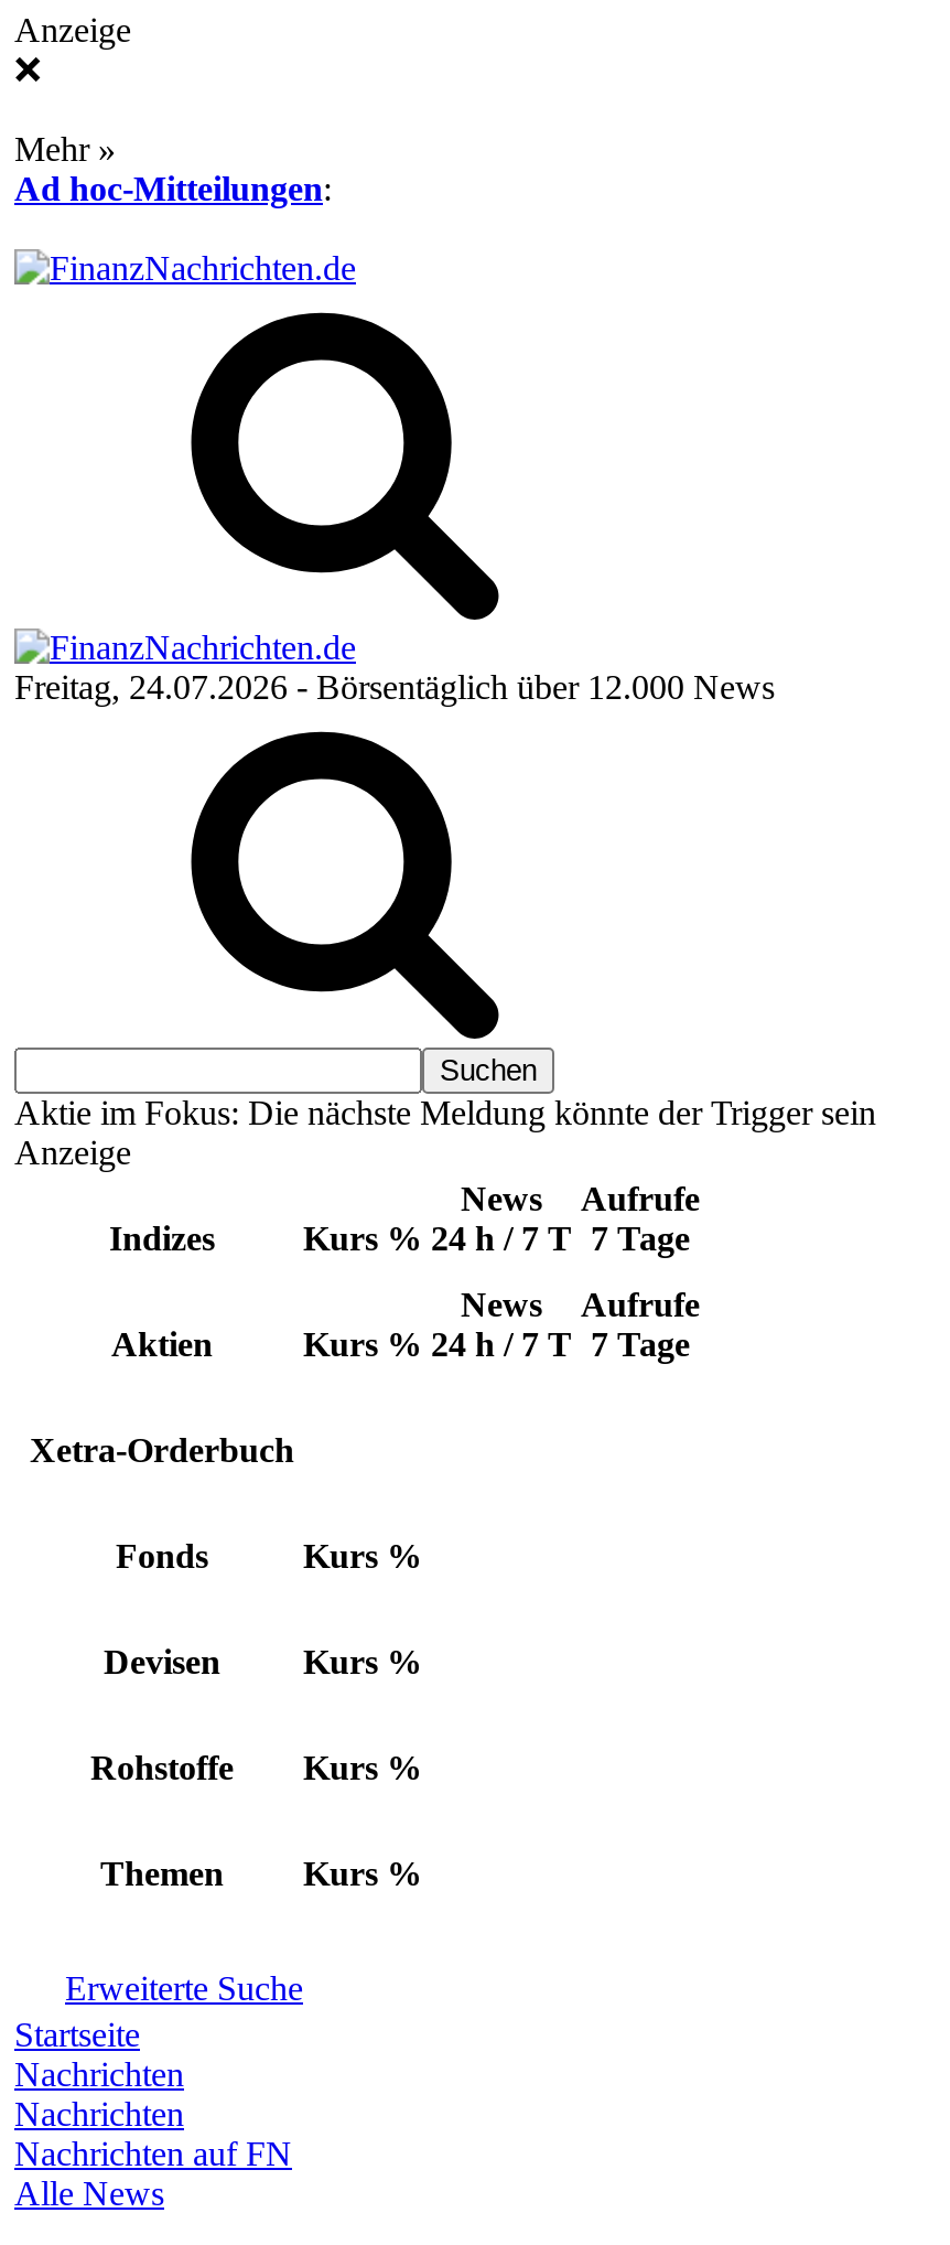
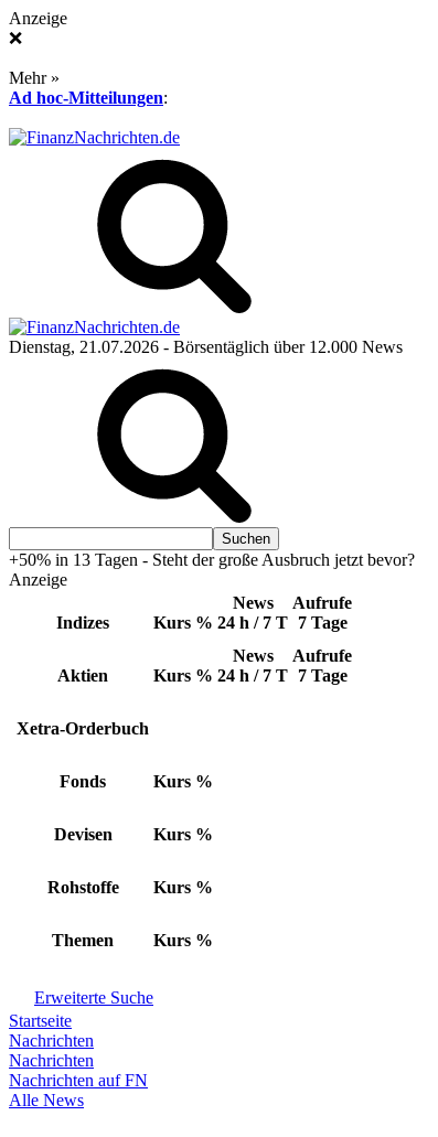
[14,668,775,706] Freitag, 24.07.2026 - Börsentäglich über 12.000 News -> [9,337,403,356] Dienstag, 21.07.2026 - Börsentäglich über 12.000 News
[14,1094,876,1131] Aktie im Fokus: Die nächste Meldung könnte der Trigger sein -> [9,550,415,569] +50% in 13 Tagen - Steht der große Ausbruch jetzt bevor?

